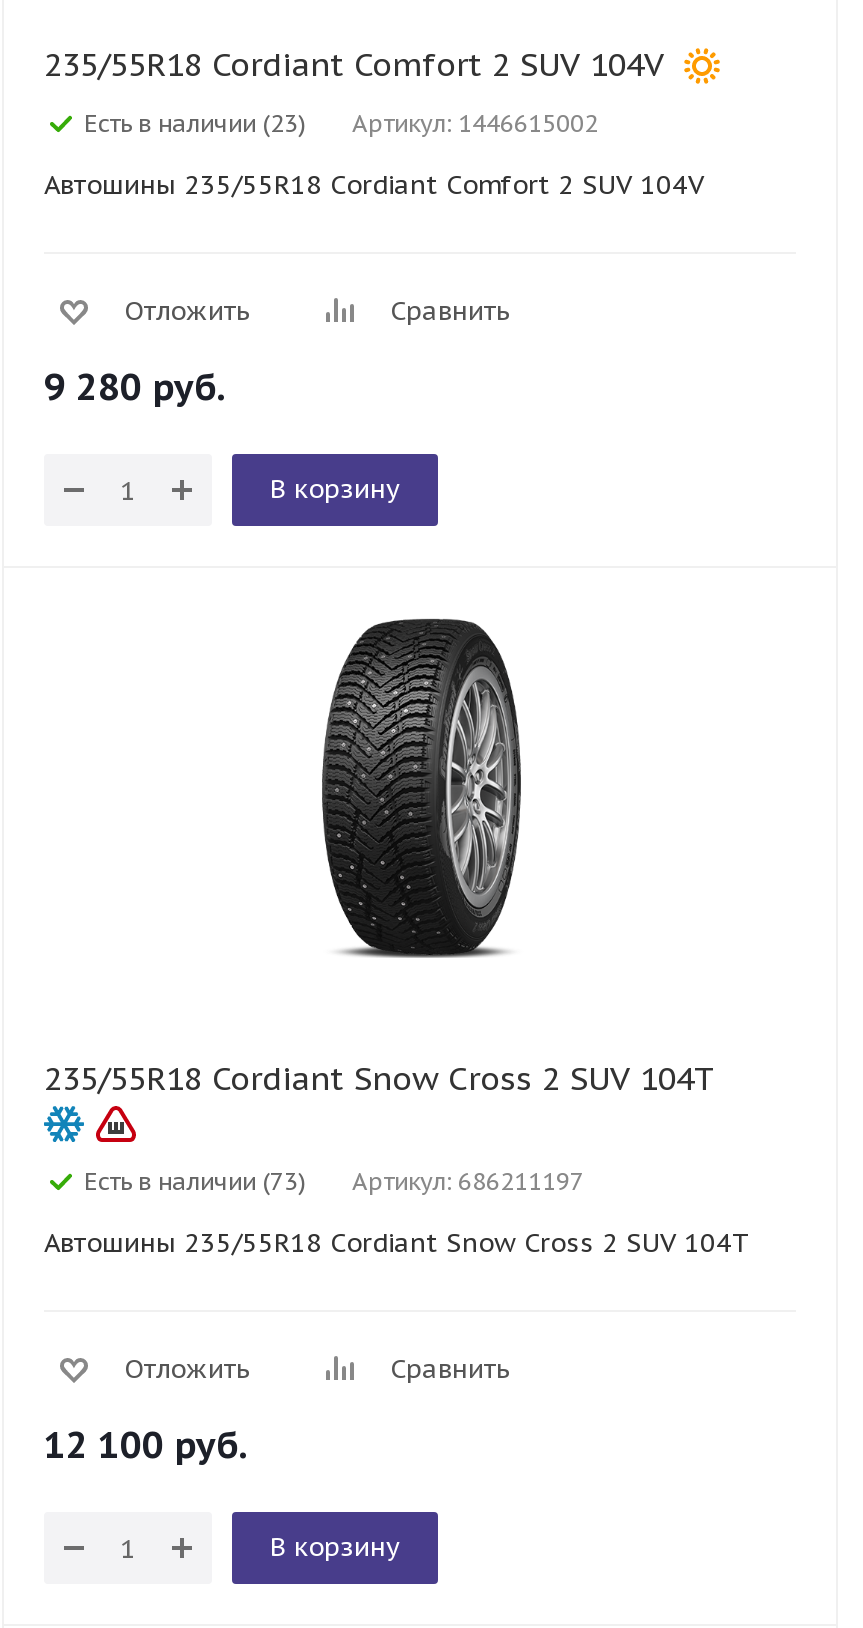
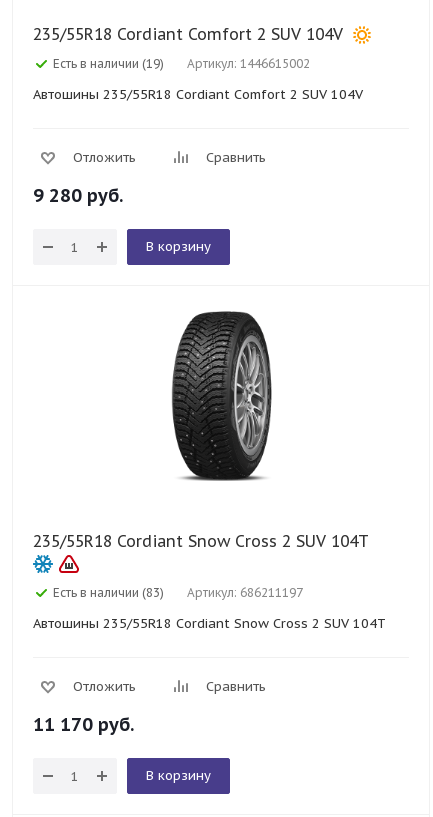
[84,108,306,138] Есть в наличии (23) -> [53,56,164,71] Есть в наличии (19)
[84,1166,306,1196] Есть в наличии (73) -> [53,585,164,600] Есть в наличии (83)
[44,1422,246,1468] 12 100 руб. -> [33,713,134,736] 11 170 руб.

